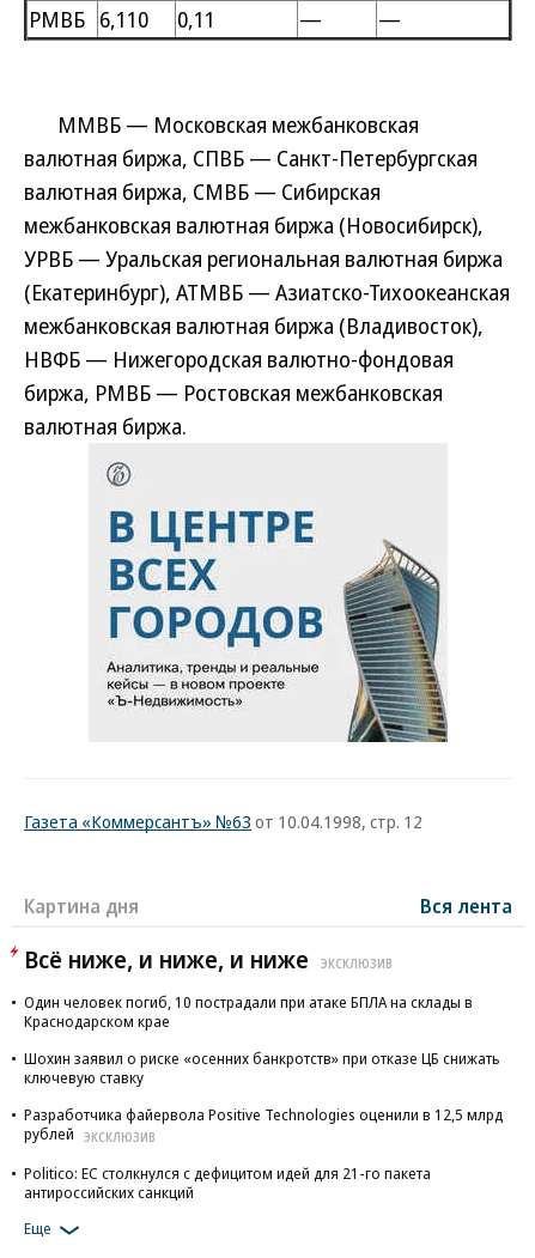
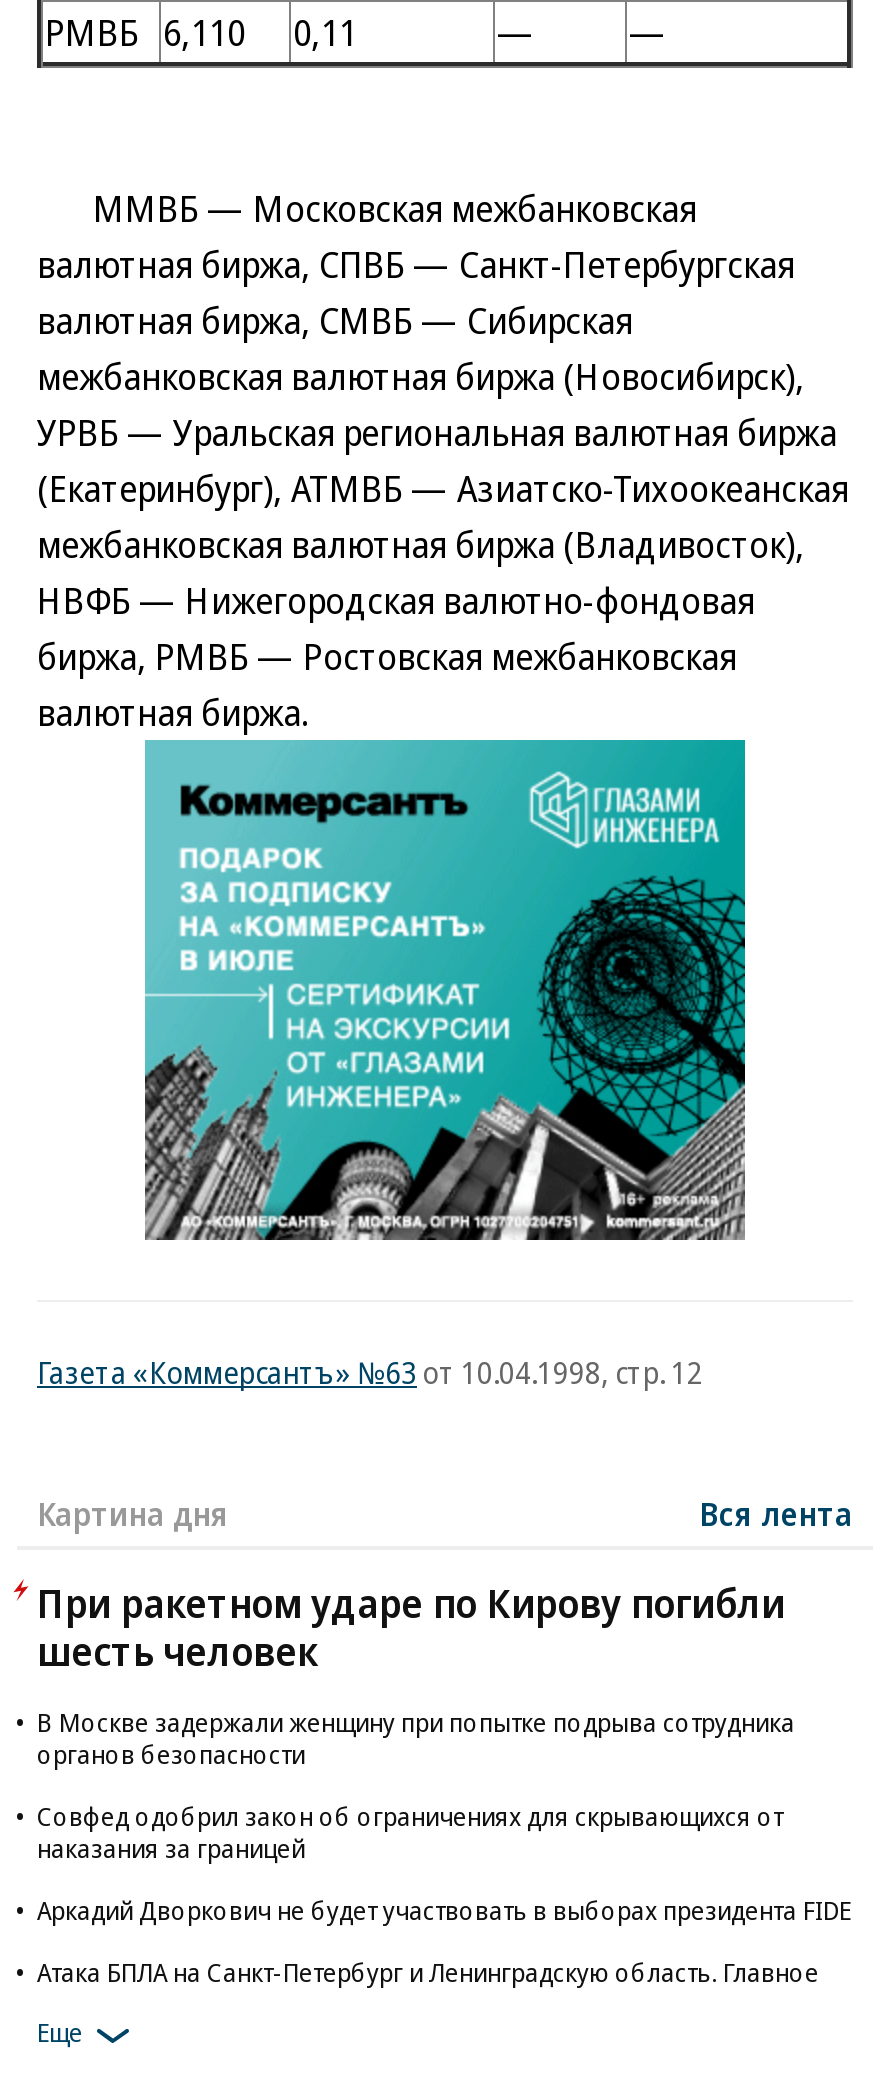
[89,443,448,743] [image] -> [143,738,747,1242] [image]
[24,943,393,976] Всё ниже, и ниже, и ниже | ЭКСКЛЮЗИВ -> [37,1576,785,1678] При ракетном ударе по Кирову погибли | шесть человек
[24,991,473,1032] Один человек погиб, 10 пострадали при атаке БПЛА на склады в | Краснодарском крае -> [37,1704,795,1772] В Москве задержали женщину при попытке подрыва сотрудника | органов безопасности
[24,1047,500,1088] Шохин заявил о риске «осенних банкротств» при отказе ЦБ снижать | ключевую ставку -> [37,1798,783,1866] Совфед одобрил закон об ограничениях для скрывающихся от | наказания за границей
[24,1104,503,1145] Разработчика файервола Positive Technologies оценили в 12,5 млрд | рублей ЭКСКЛЮЗИВ -> [37,1892,851,1928] Аркадий Дворкович не будет участвовать в выборах президента FIDE
[24,1162,431,1202] Politico: ЕС столкнулся с дефицитом идей для 21-го пакета | антироссийских санкций -> [37,1954,819,1990] Атака БПЛА на Санкт-Петербург и Ленинградскую область. Главное

